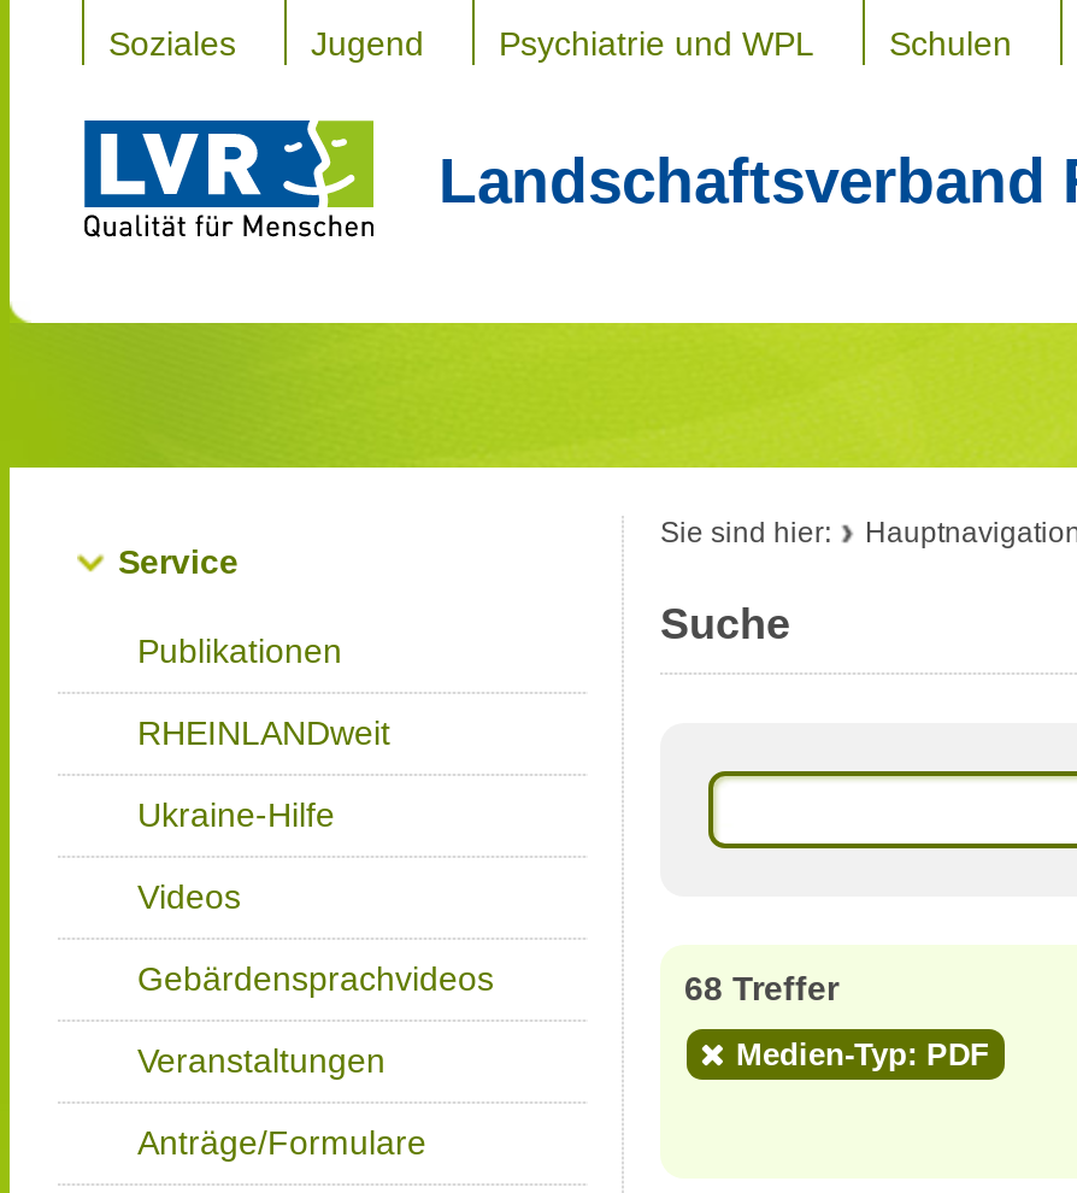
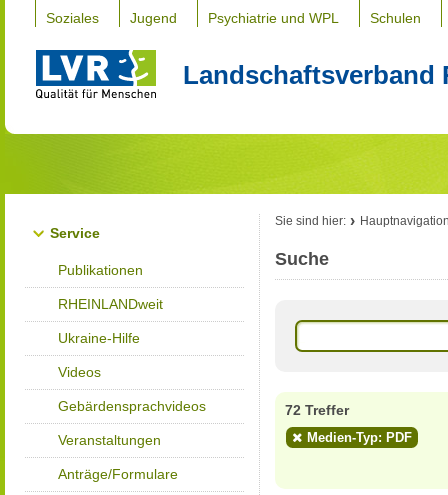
[684,969,838,1007] 68 Treffer -> [285,402,349,418] 72 Treffer

